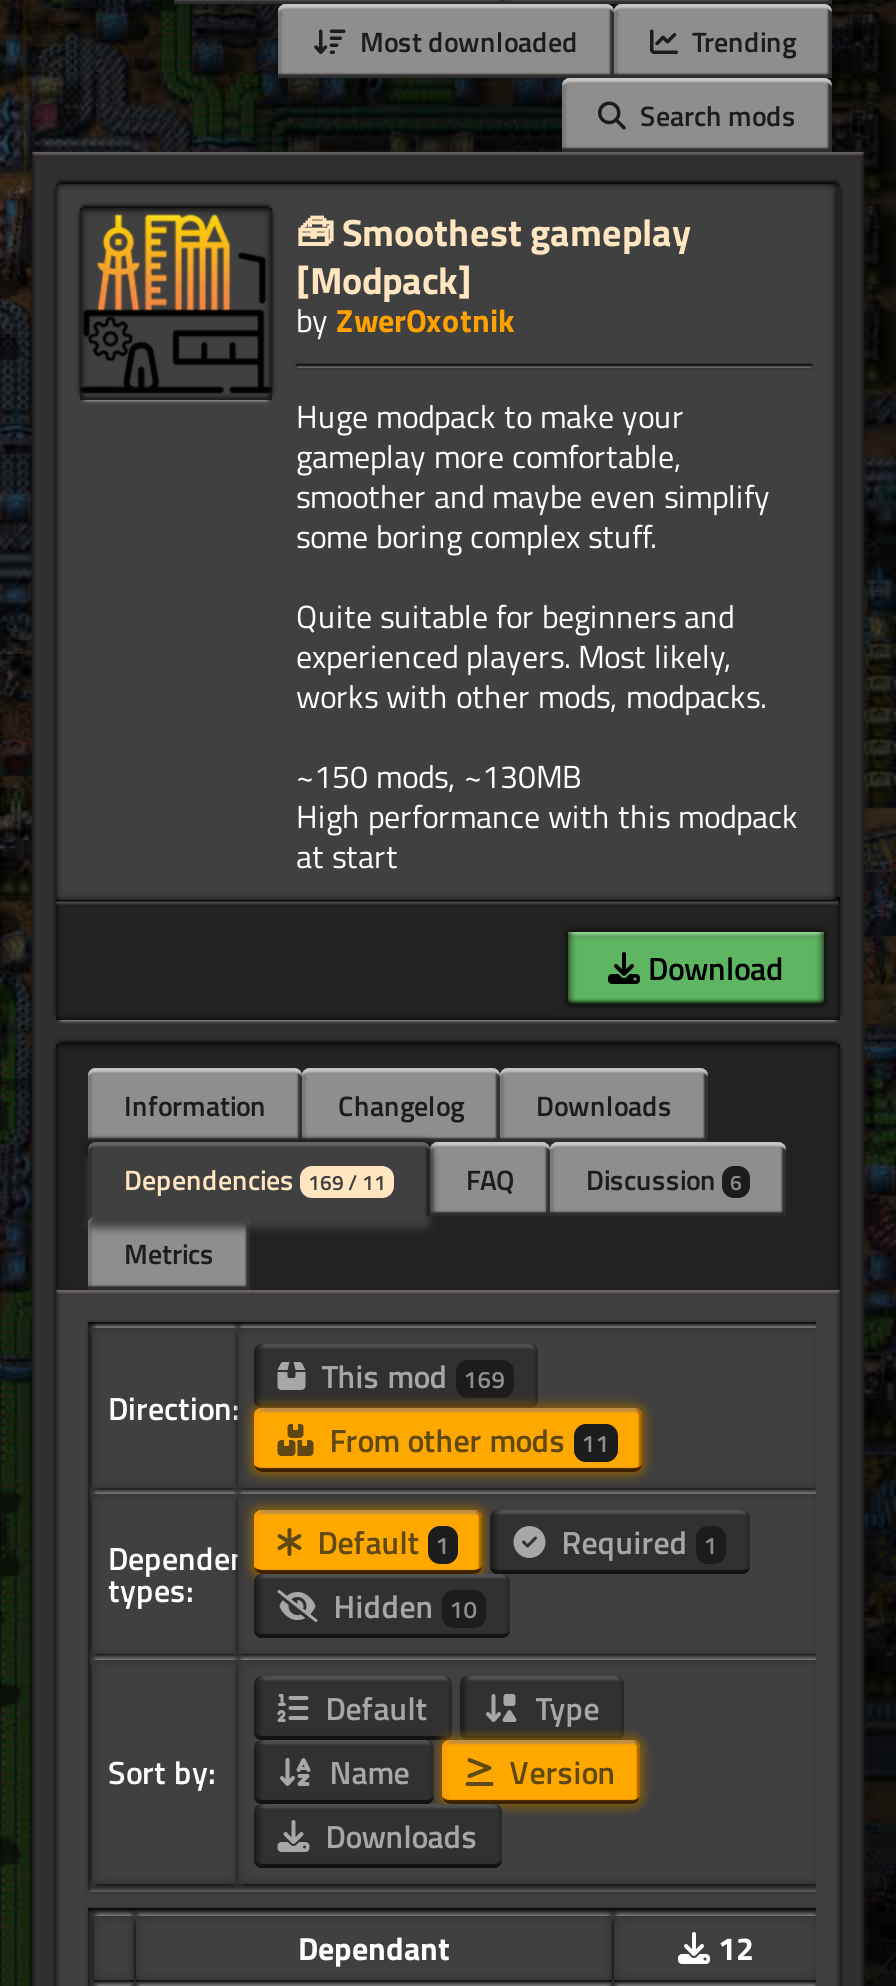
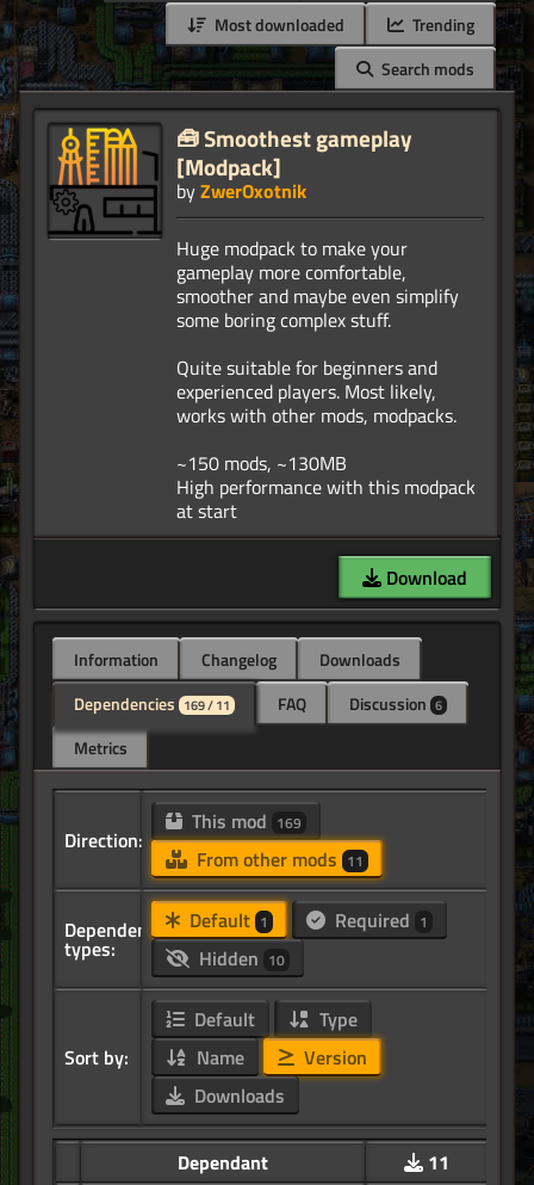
[718,1925,754,1973] 12 -> [428,1148,449,1177] 11

